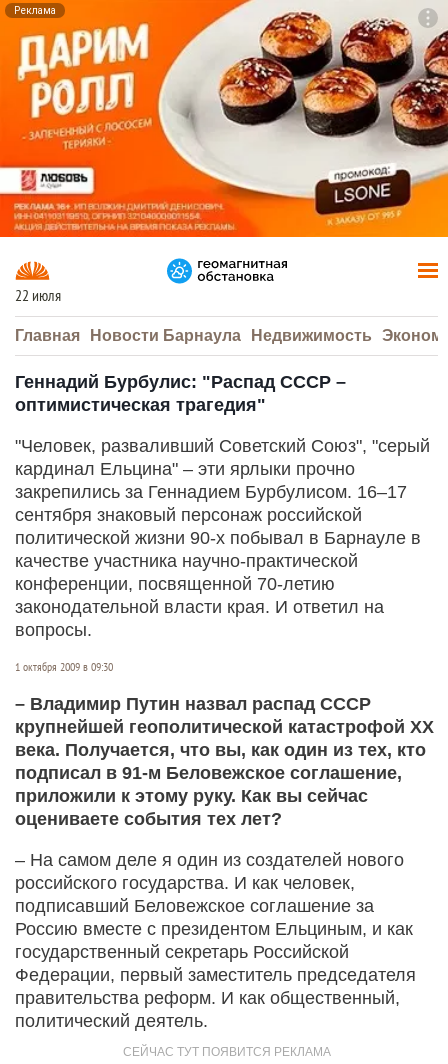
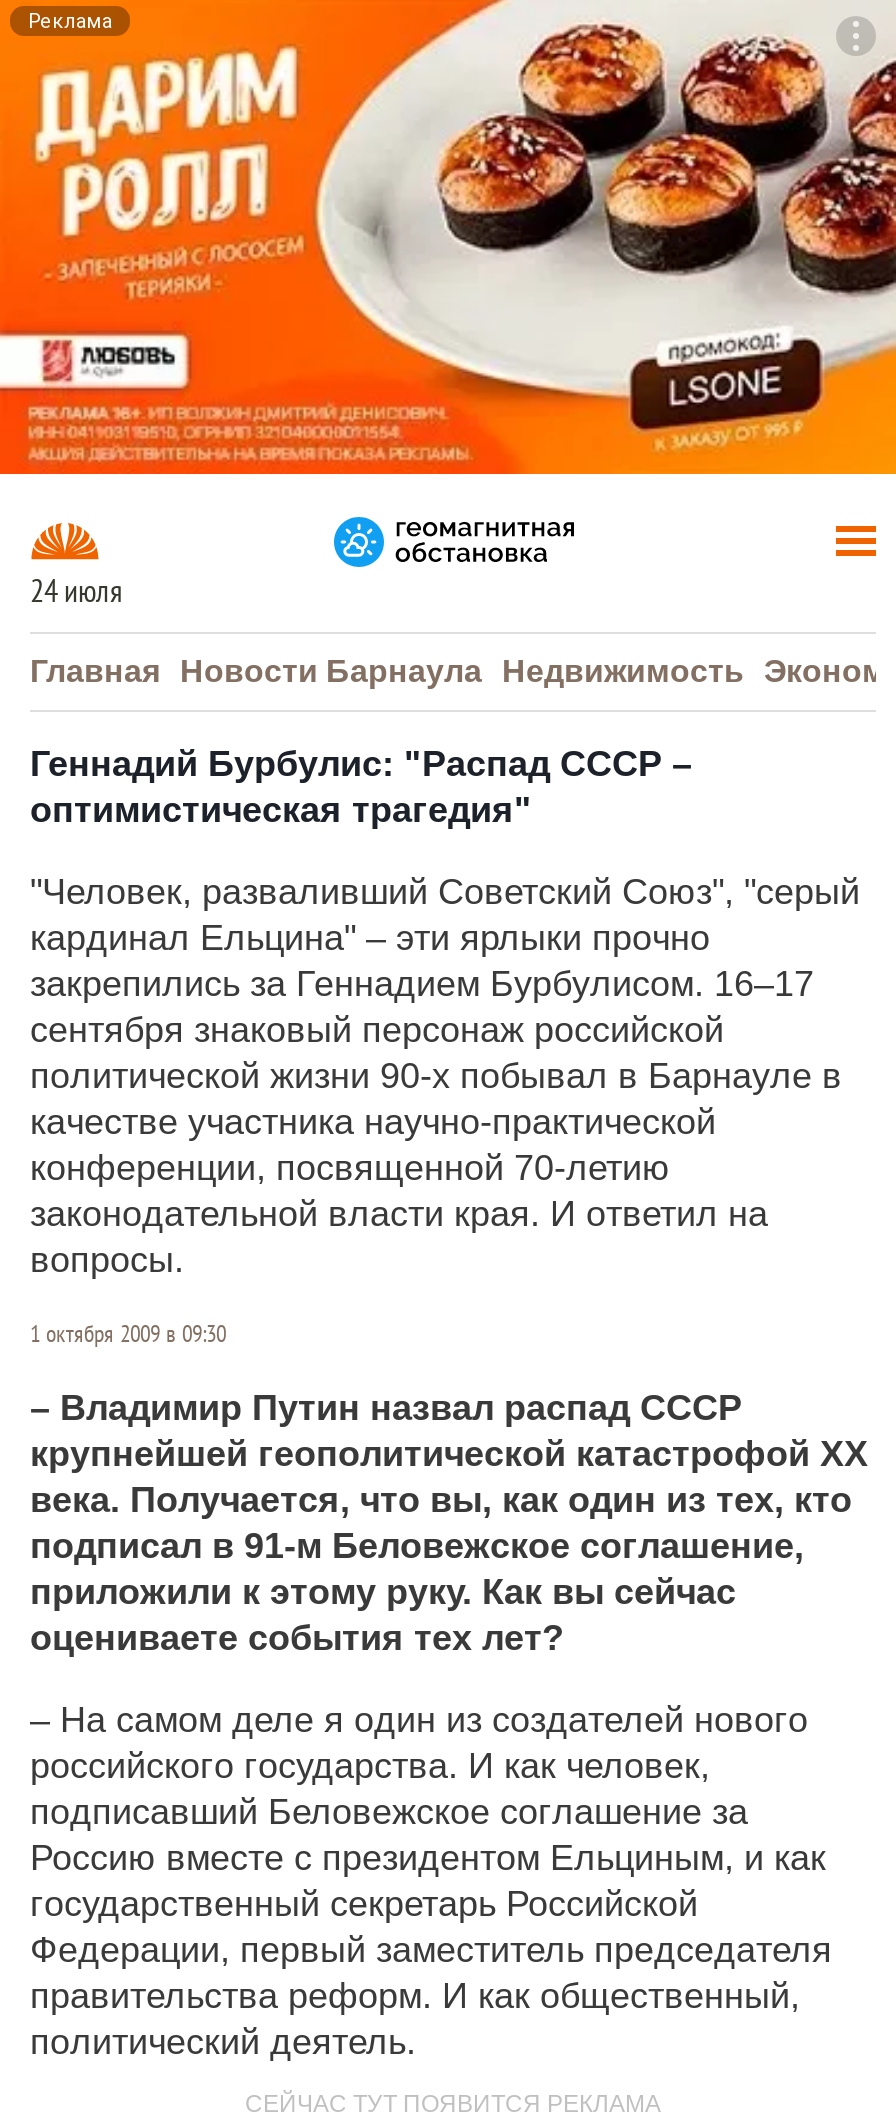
[15,287,61,305] 22 июля -> [30,574,122,610] 24 июля

